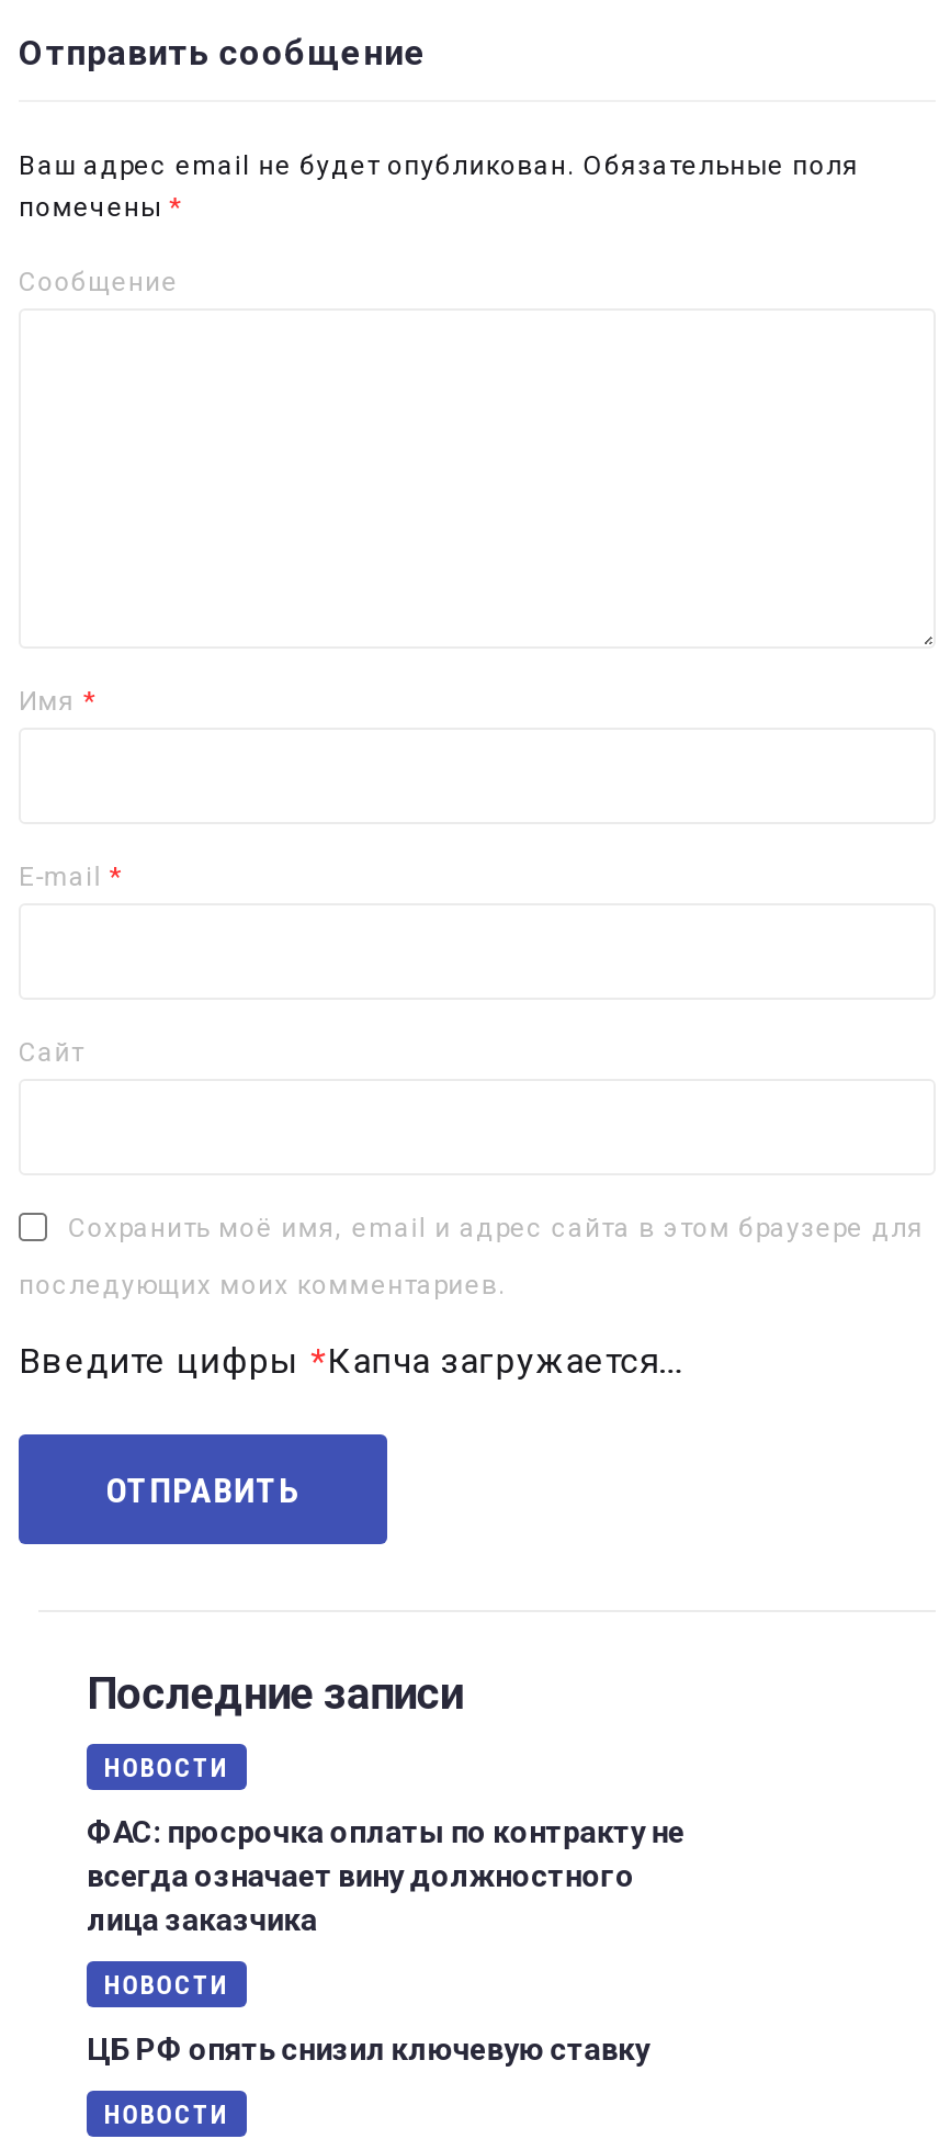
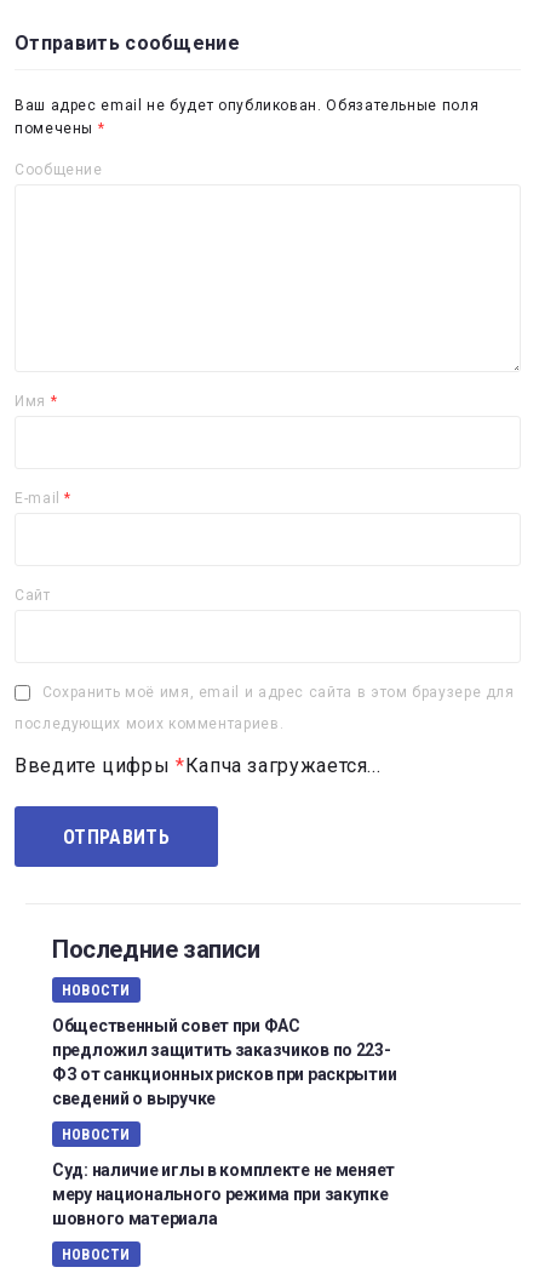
[87,1813,685,1936] ФАС: просрочка оплаты по контракту не | всегда означает вину должностного | лица заказчика -> [52,1016,397,1109] Общественный совет при ФАС | предложил защитить заказчиков по 223- | ФЗ от санкционных рисков при раскрытии | сведений о выручке
[87,2030,655,2065] ЦБ РФ опять снизил ключевую ставку -> [52,1161,395,1229] Суд: наличие иглы в комплекте не меняет | меру национального режима при закупке | шовного материала

